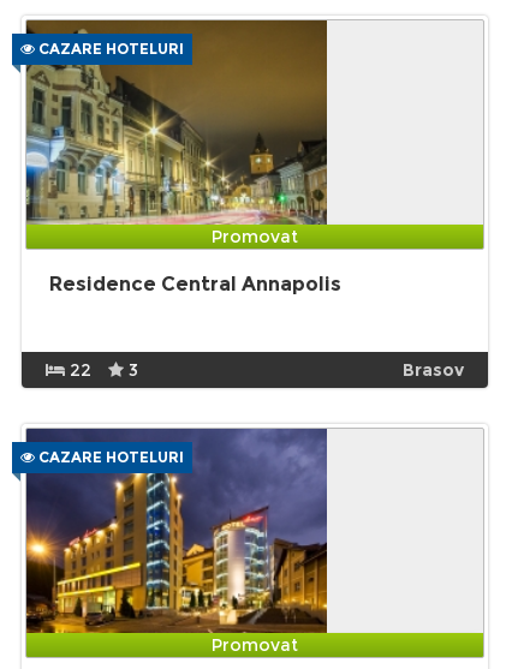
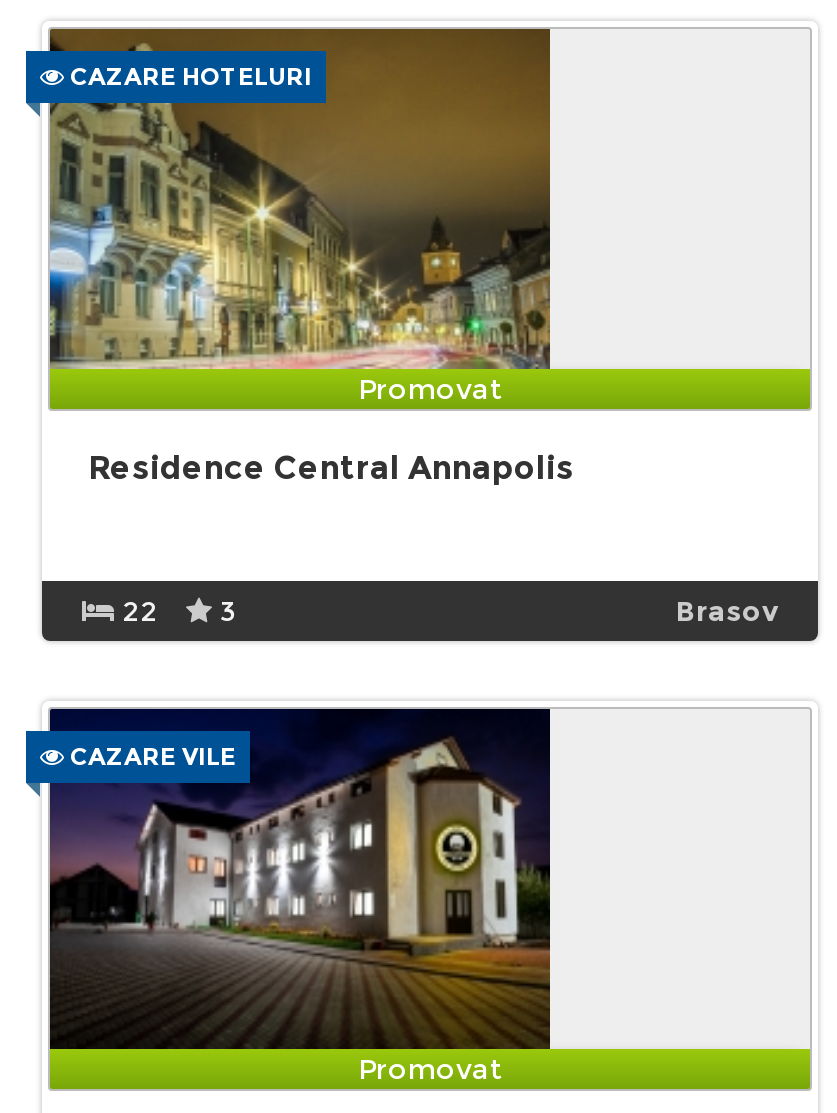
[25,428,328,634] [image] | CAZARE HOTELURI -> [48,707,552,1051] [image] | CAZARE VILE

